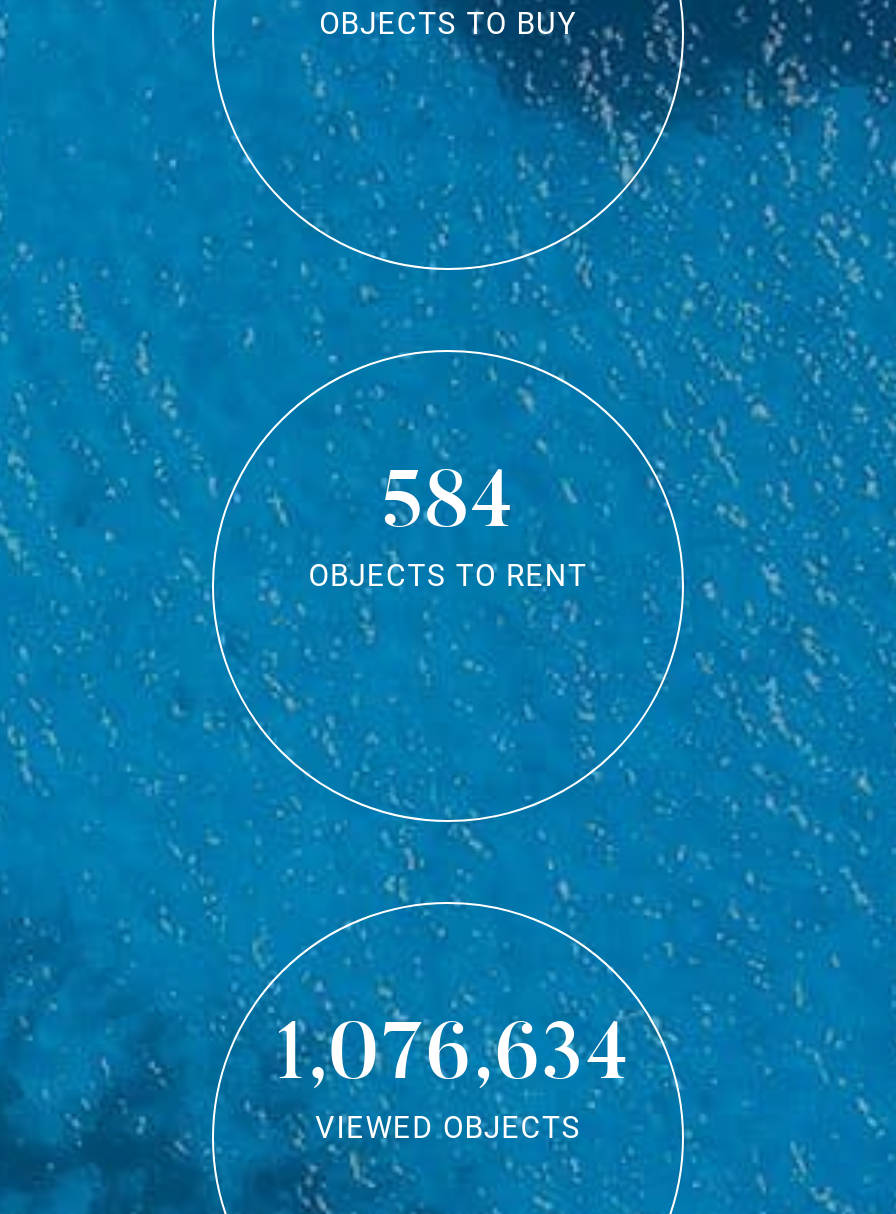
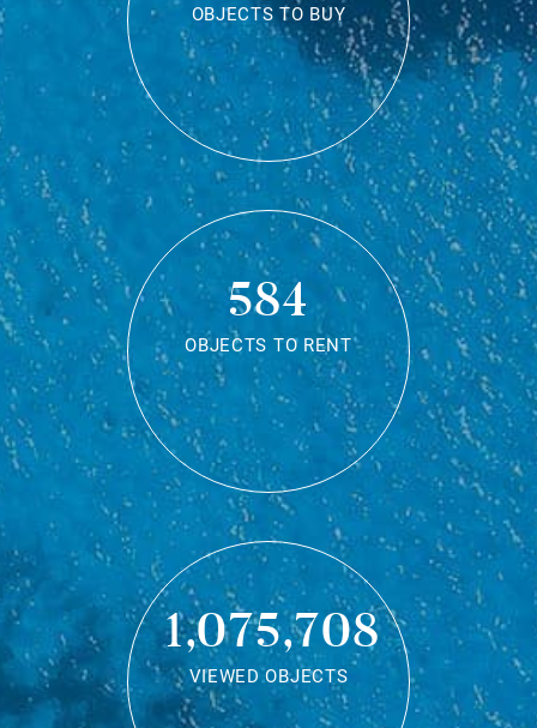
[274,1000,631,1102] 1,076,634 -> [164,600,379,661] 1,075,708

